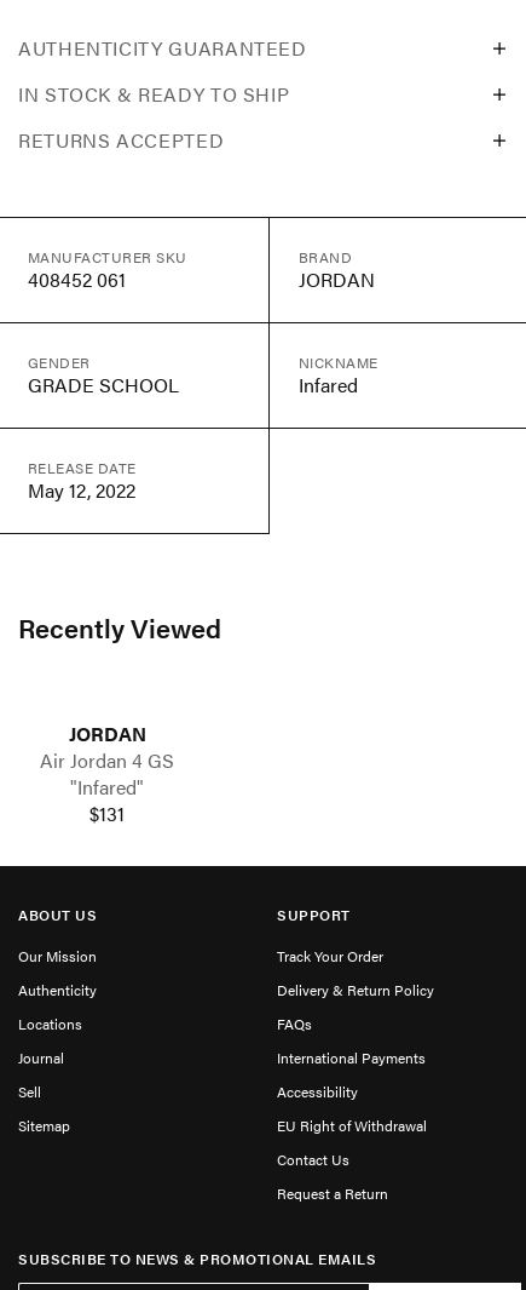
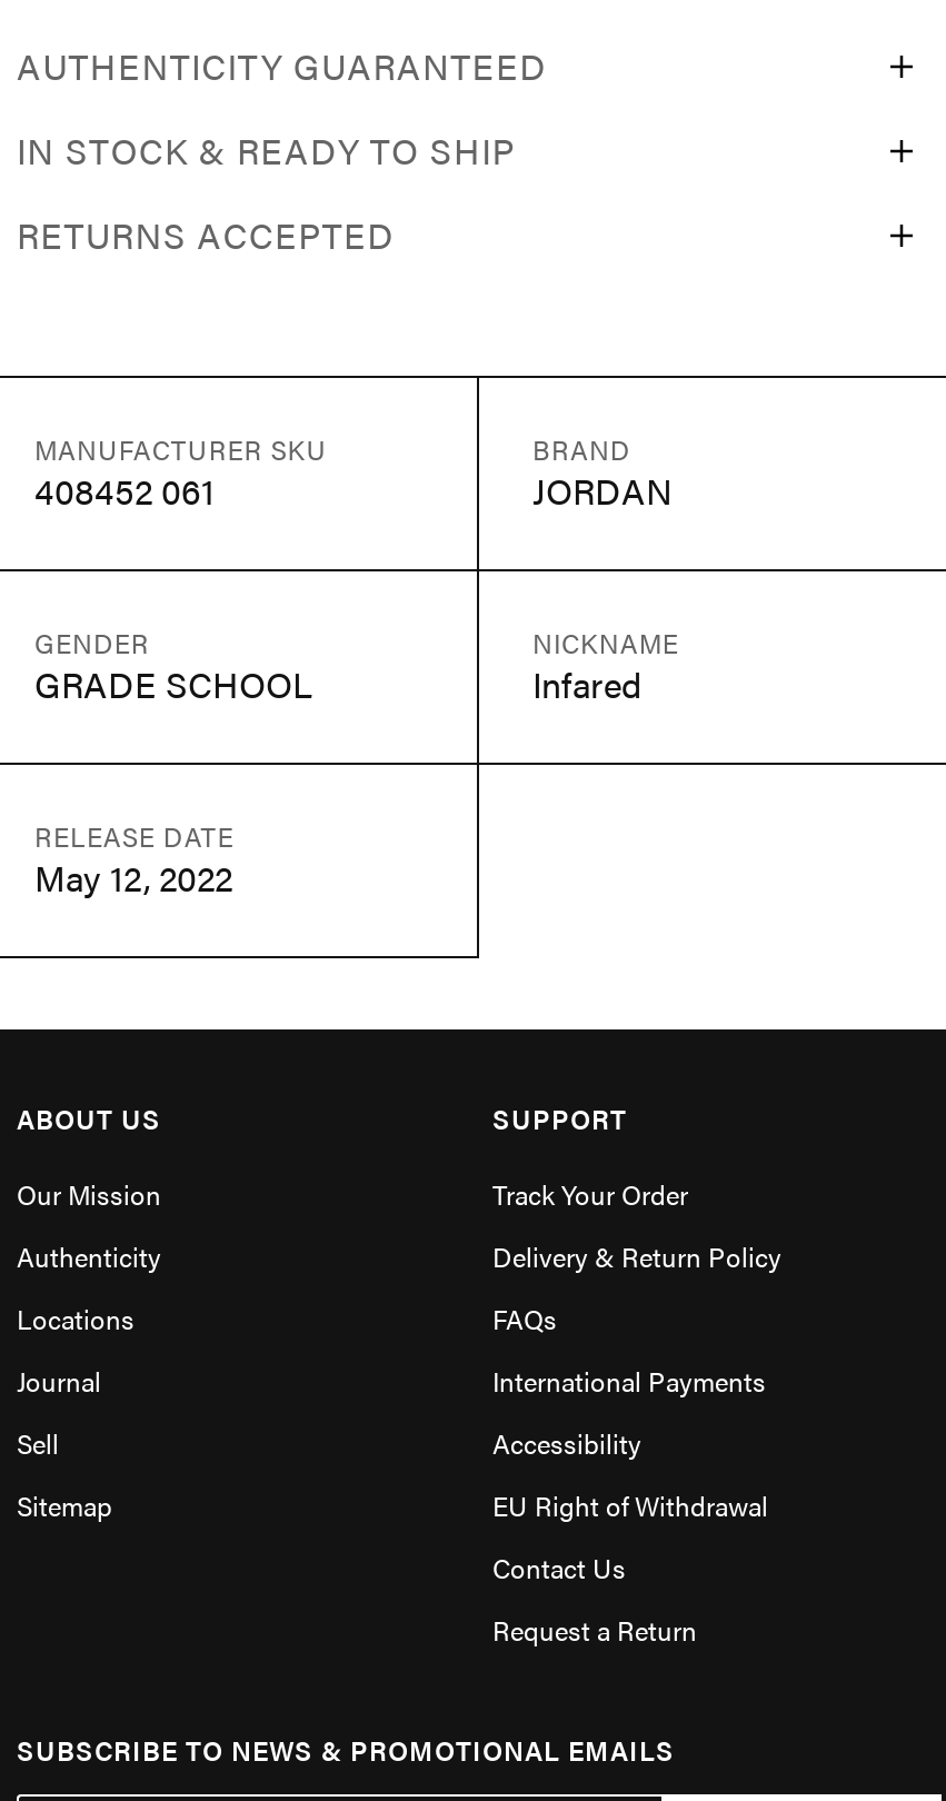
[18,608,221,827] Recently Viewed | JORDAN | Air Jordan 4 GS | "Infared" | $131 -> none

